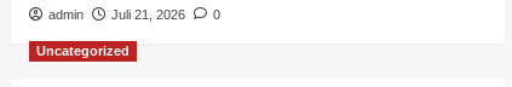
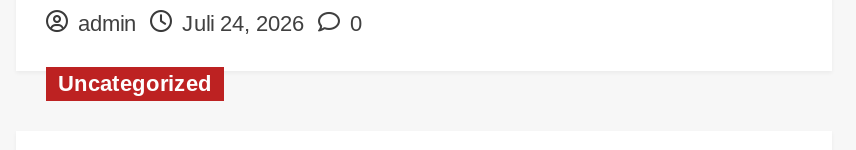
[48,8,220,22] admin Juli 21, 2026 0 -> [78,12,362,36] admin Juli 24, 2026 0

